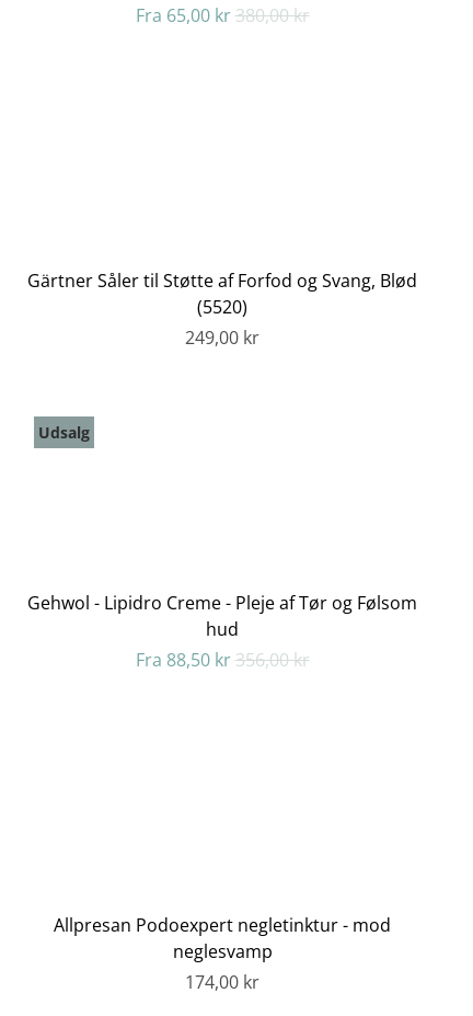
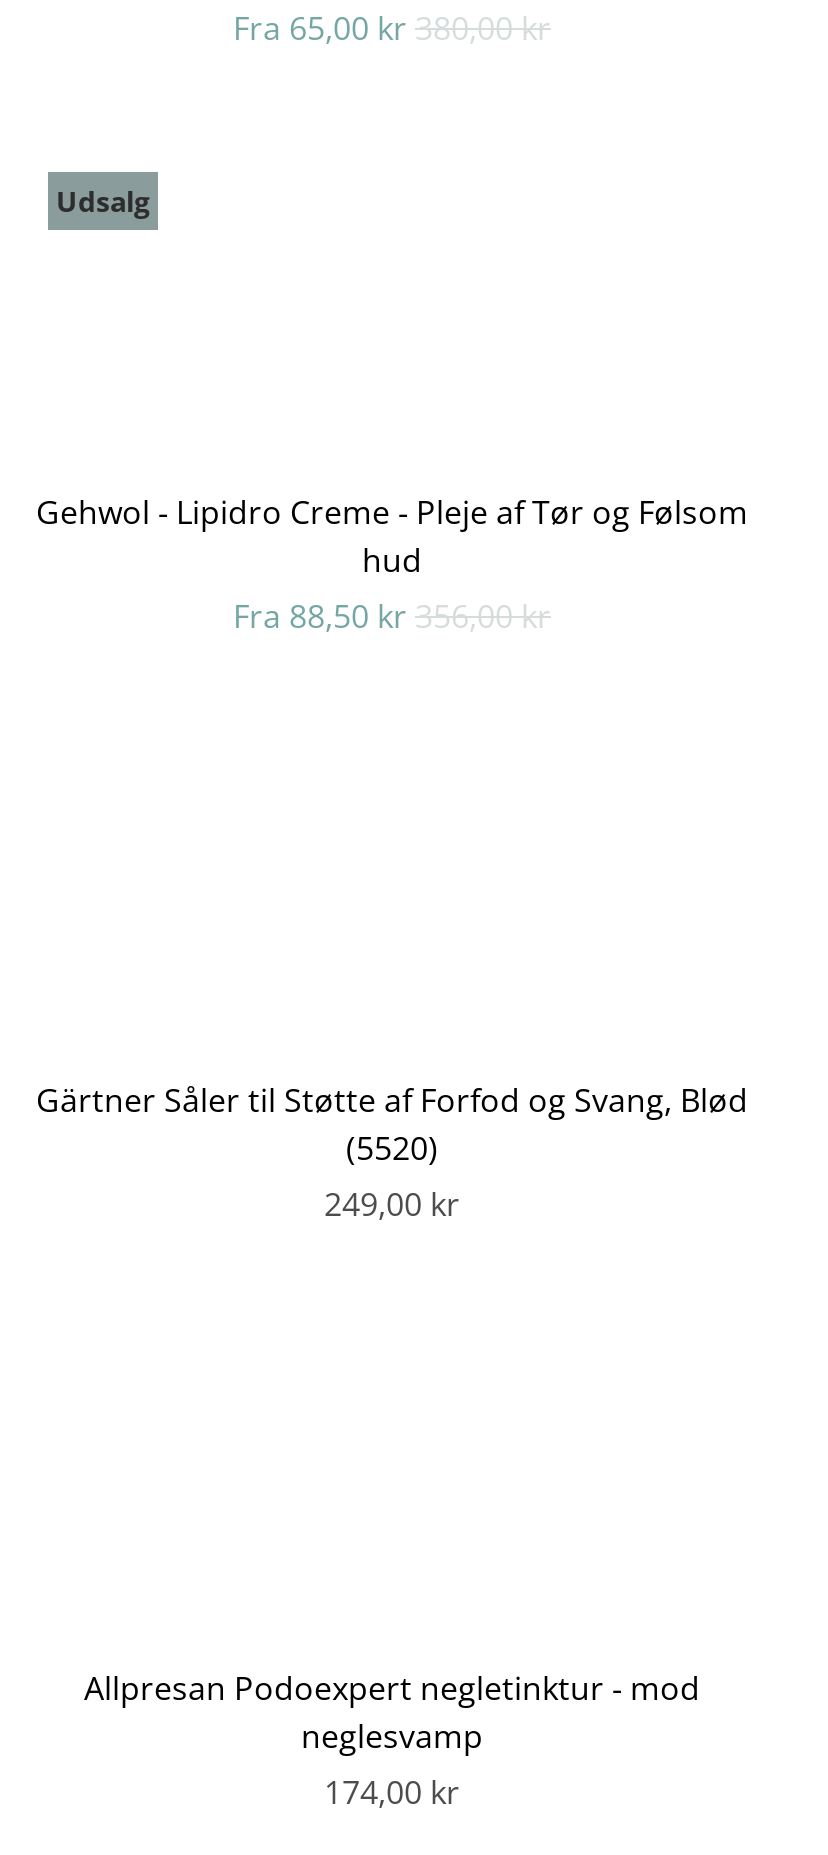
moved [27,269,417,350] -> [36,1078,748,1226]: Gärtner Såler til Støtte af Forfod og Svang, Blød | (5520) | 249,00 kr
moved [27,422,417,641] -> [36,182,748,582]: Udsalg | Gehwol - Lipidro Creme - Pleje af Tør og Følsom | hud

